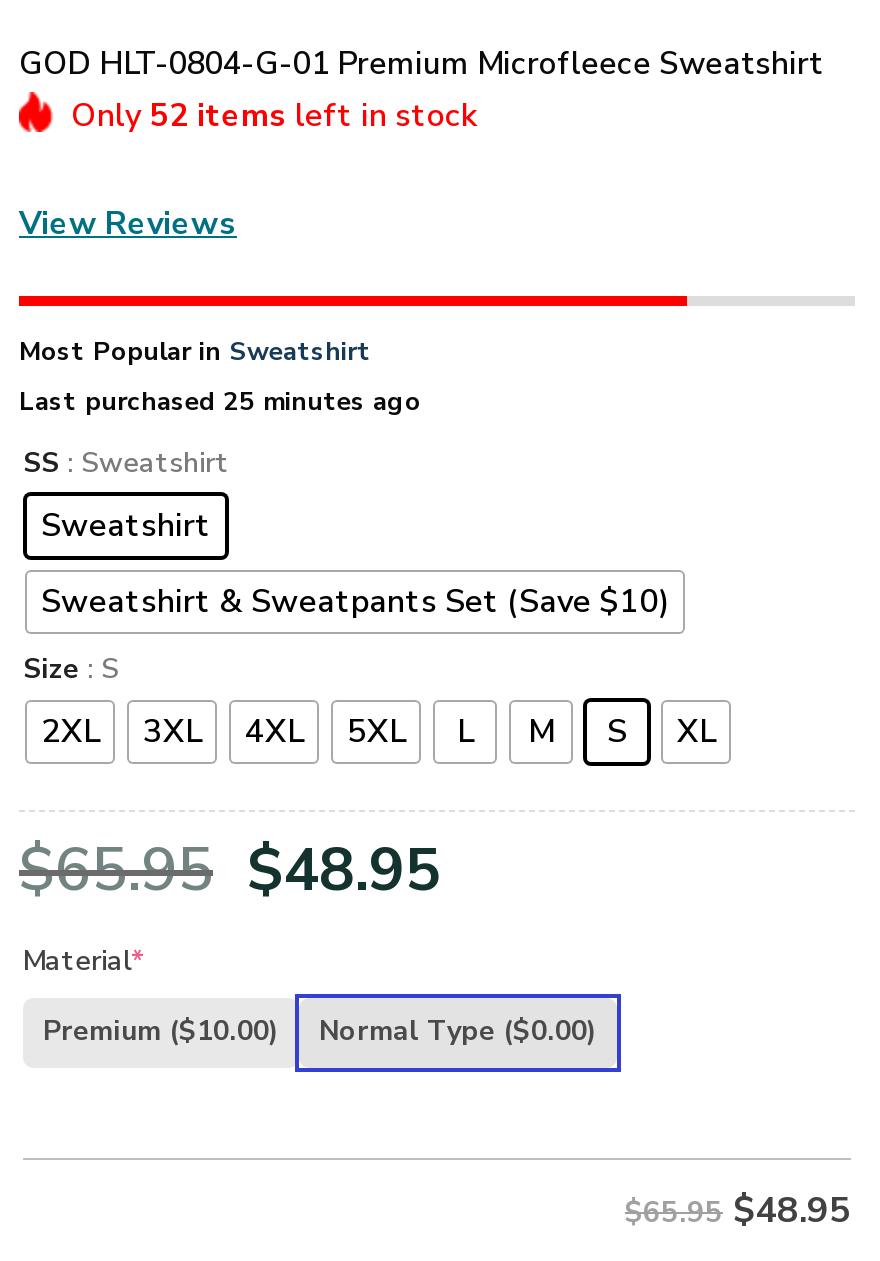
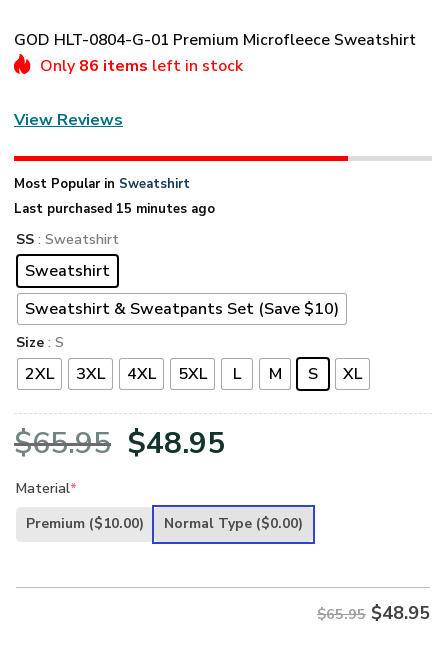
[71,93,477,137] Only 52 items left in stock -> [40,55,243,77] Only 86 items left in stock
[19,384,421,420] Last purchased 25 minutes ago -> [14,200,215,218] Last purchased 15 minutes ago

